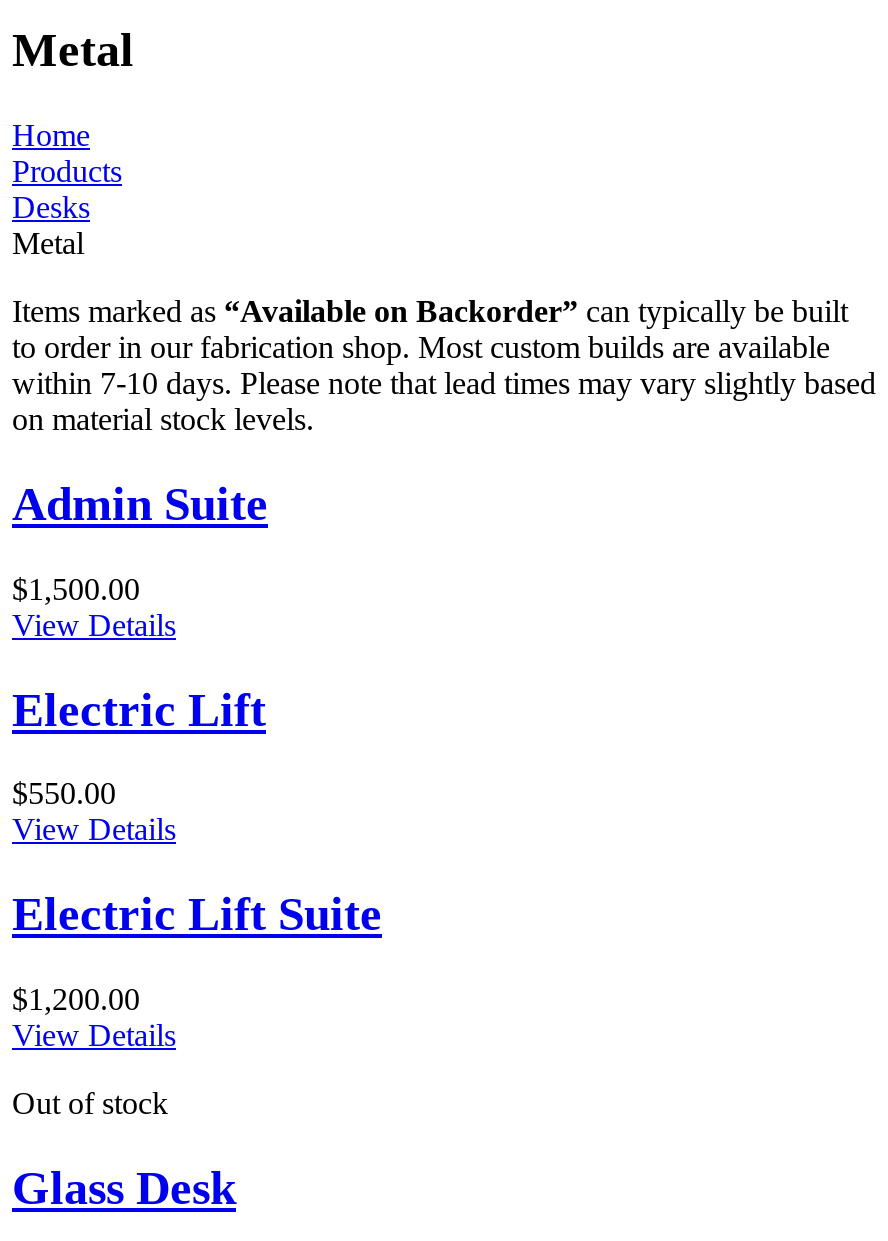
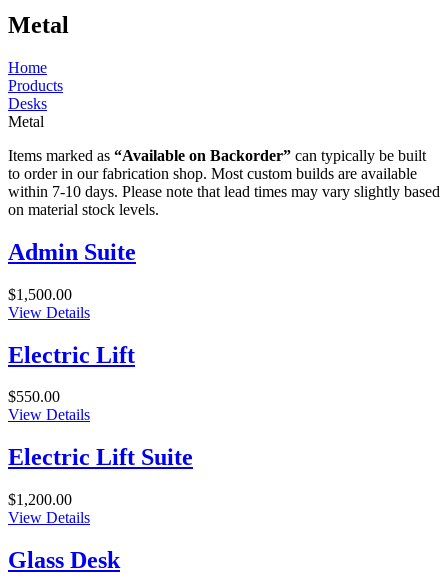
[12,1086,168,1120] Out of stock -> none

